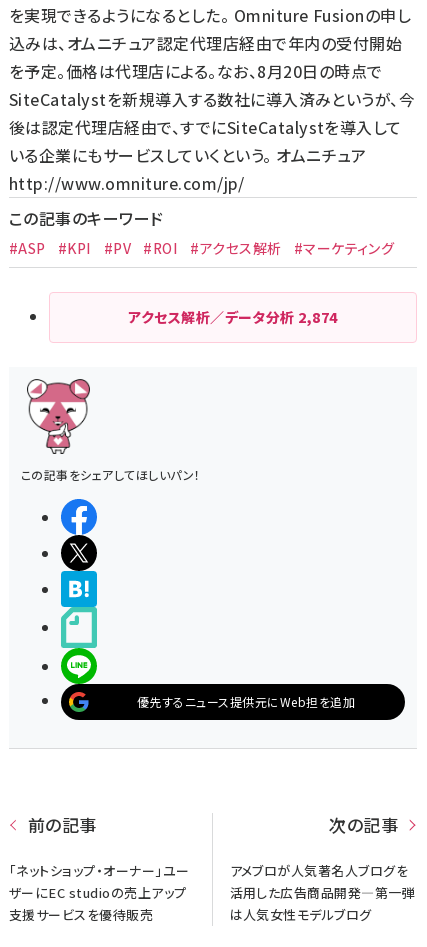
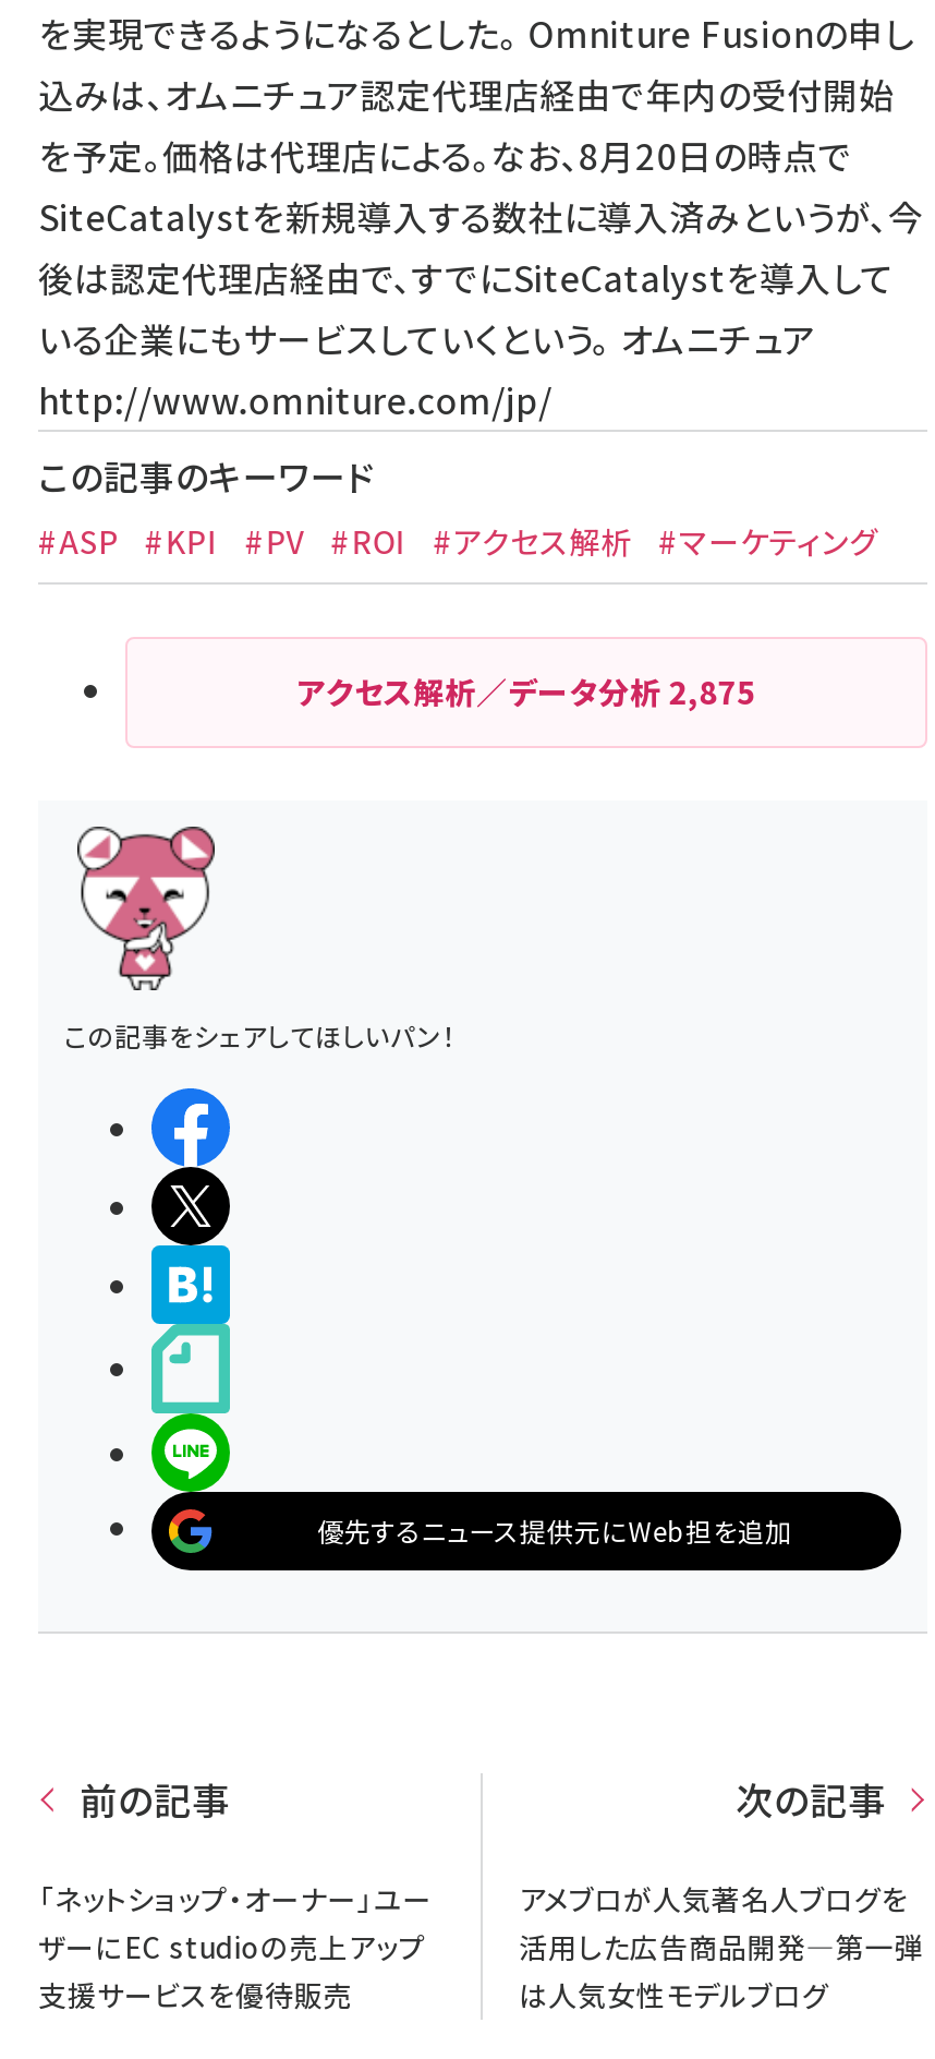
[128,307,338,327] アクセス解析／データ分析2,874 -> [298,670,755,713] アクセス解析／データ分析2,875

